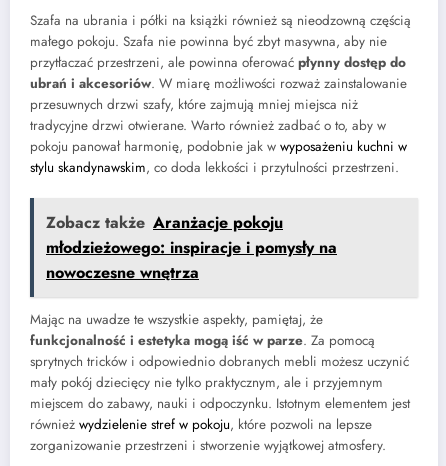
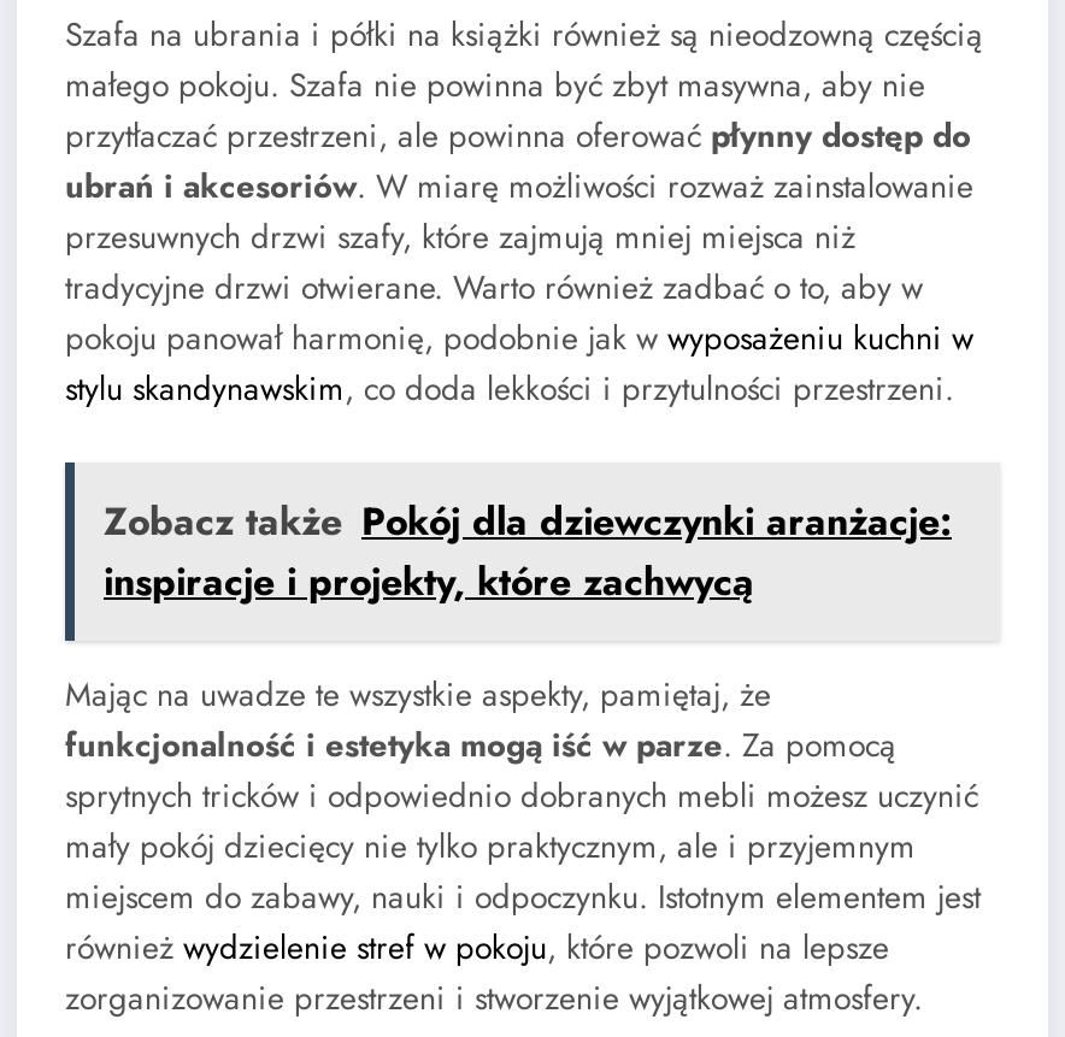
[46,211,337,284] Zobacz także Aranżacje pokoju | młodzieżowego: inspiracje i pomysły na | nowoczesne wnętrza -> [104,493,952,608] Zobacz także Pokój dla dziewczynki aranżacje: | inspiracje i projekty, które zachwycą

